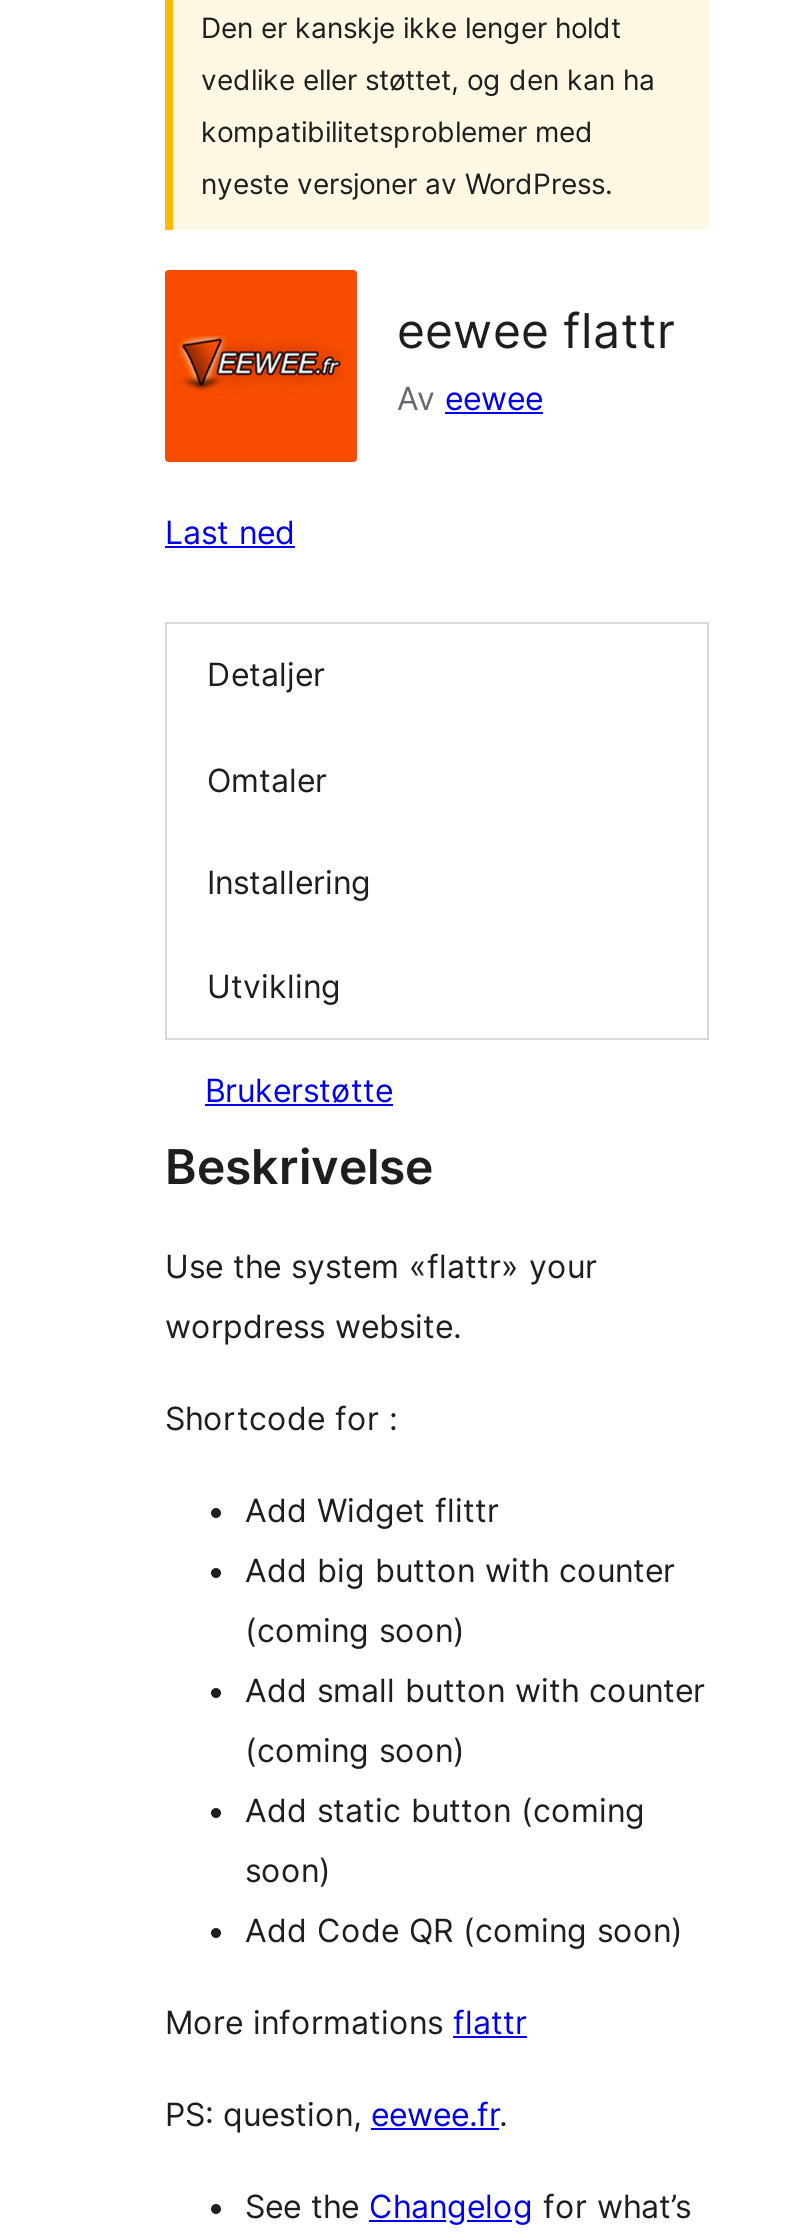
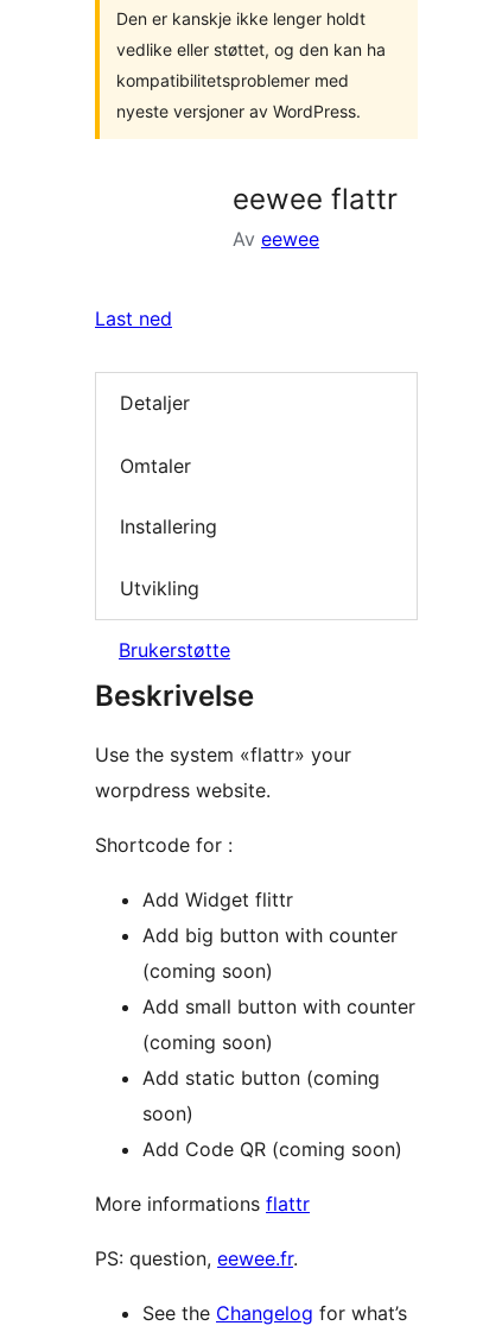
[163,268,359,464] [image] -> none

